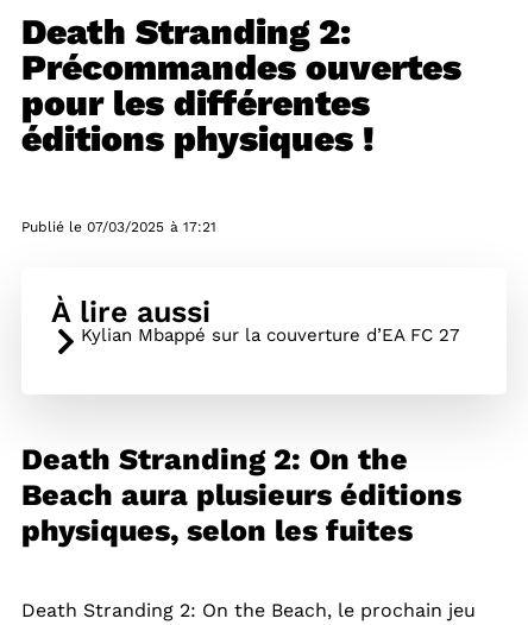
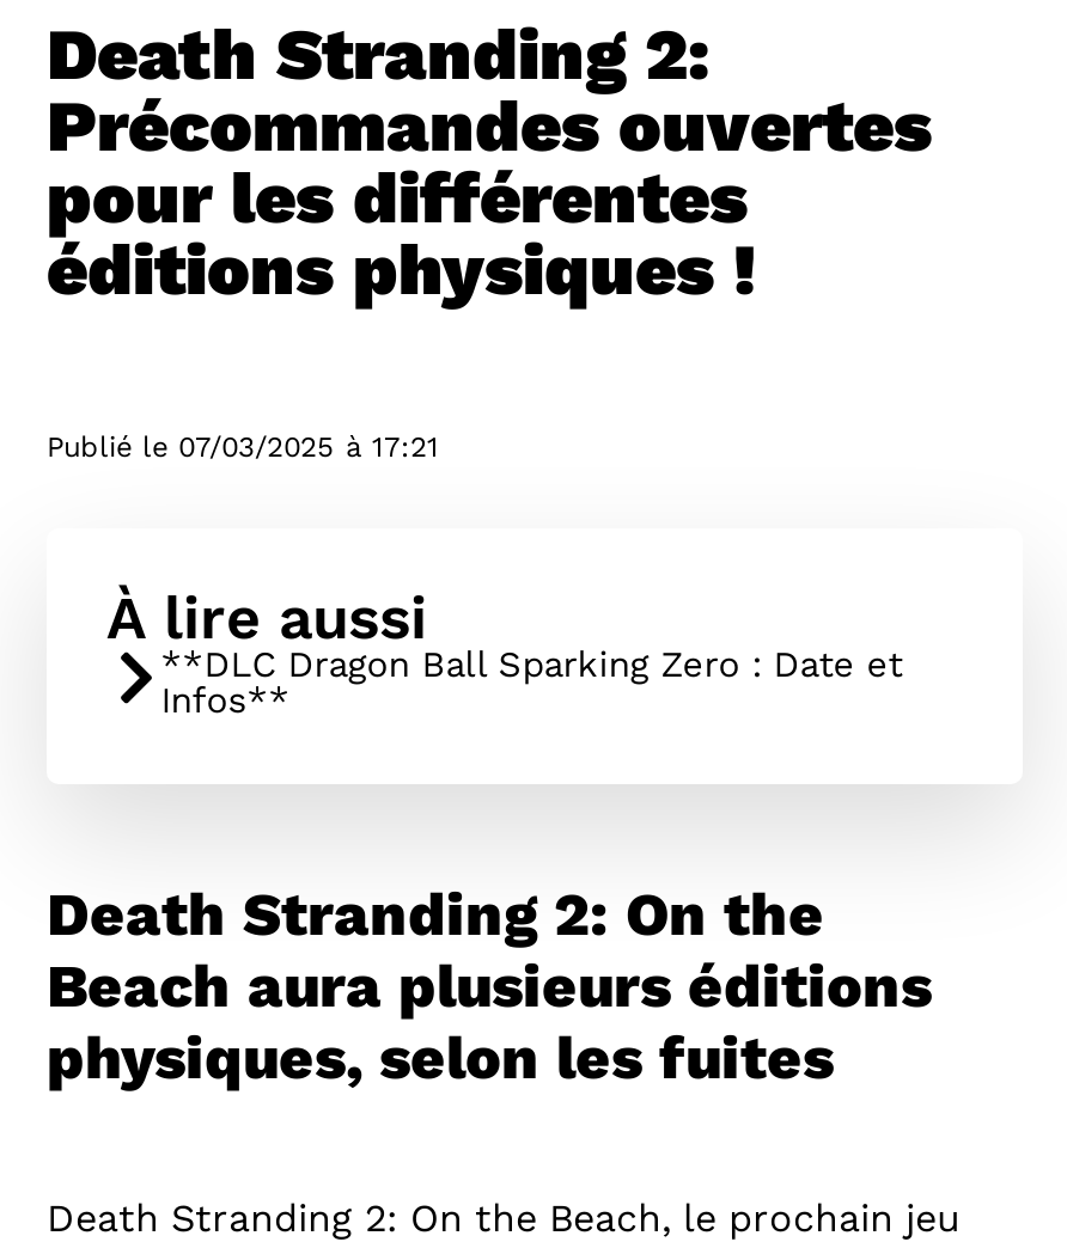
[81,324,459,346] Kylian Mbappé sur la couverture d’EA FC 27 -> [161,643,902,722] **DLC Dragon Ball Sparking Zero : Date et | Infos**

